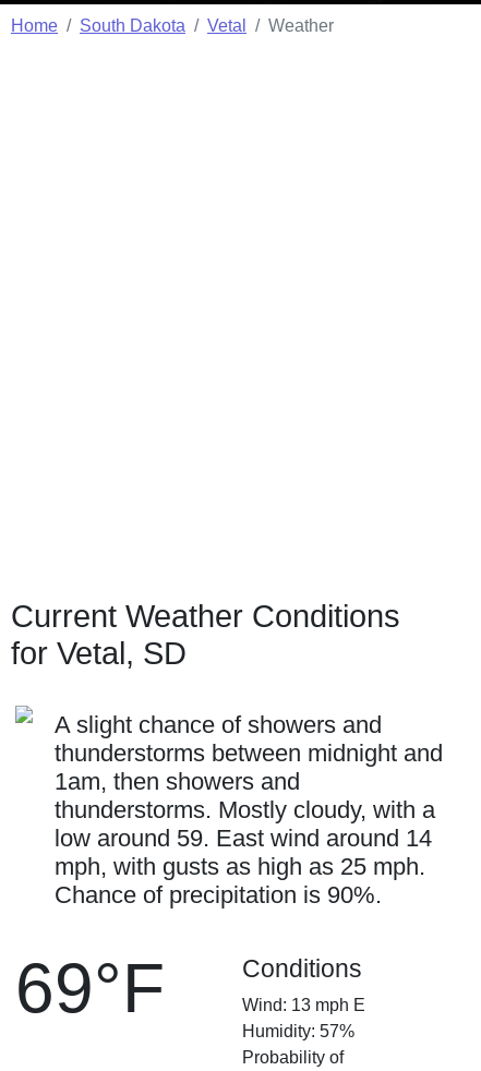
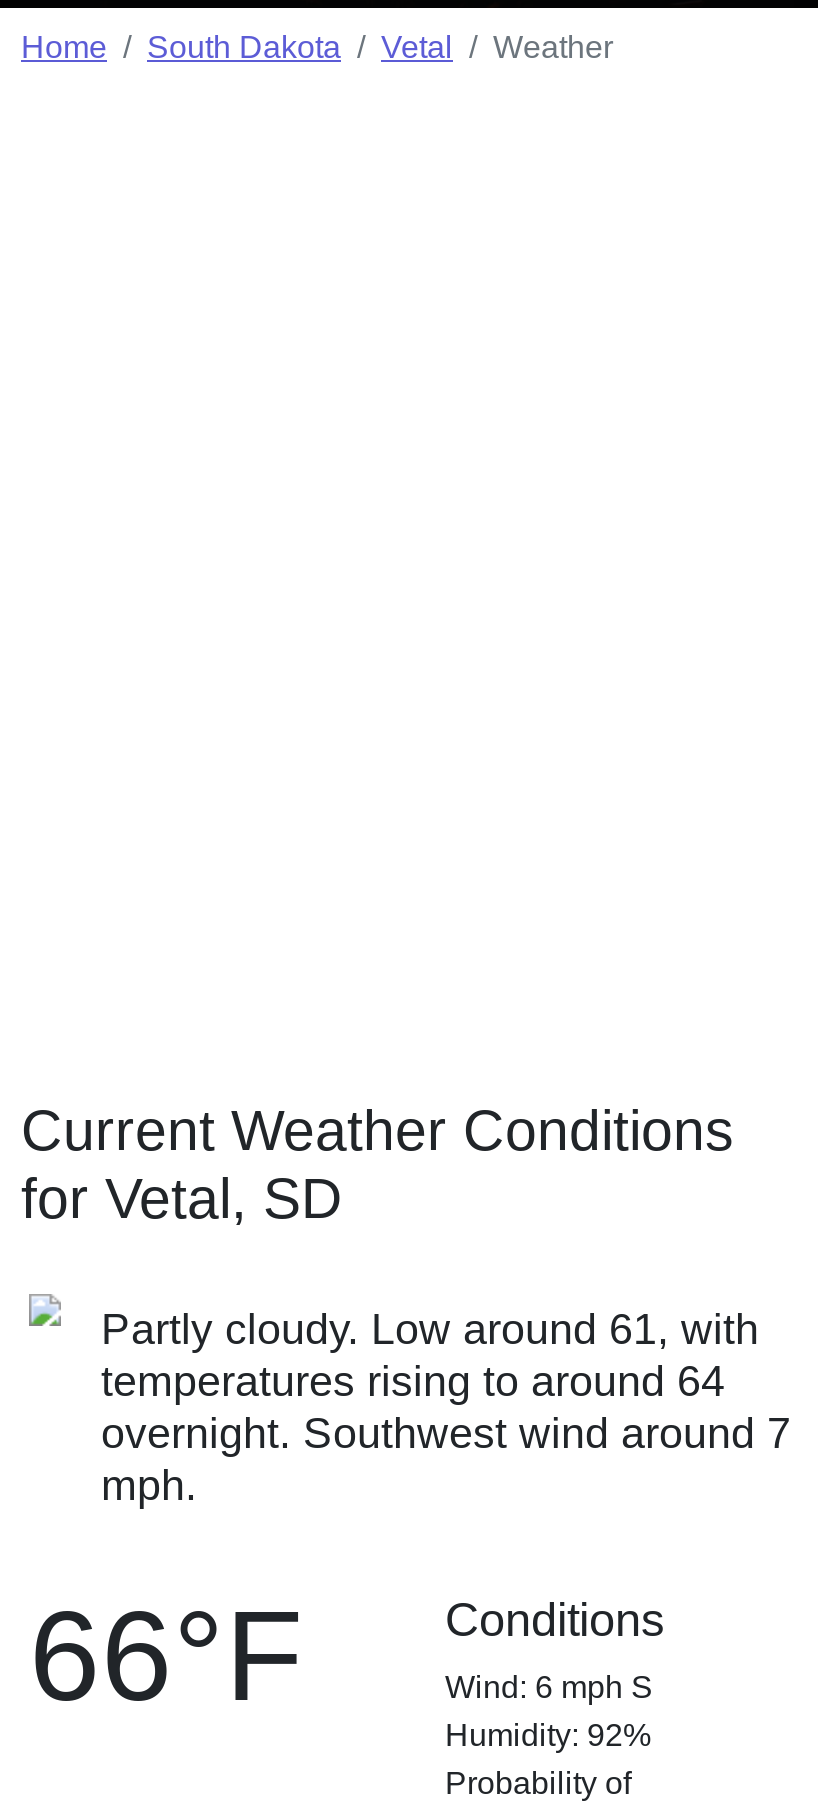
[55,711,443,908] A slight chance of showers and | thunderstorms between midnight and | 1am, then showers and | thunderstorms. Mostly cloudy, with a | low around 59. East wind around 14 | mph, with gusts as high as 25 mph. | Chance of precipitation is 90%. -> [101,1304,791,1510] Partly cloudy. Low around 61, with | temperatures rising to around 64 | overnight. Southwest wind around 7 | mph.
[15,949,165,1027] 69°F -> [29,1584,303,1728] 66°F
[242,996,365,1014] Wind: 13 mph E -> [445,1670,653,1704] Wind: 6 mph S
[242,1022,354,1040] Humidity: 57% -> [445,1718,651,1752] Humidity: 92%

